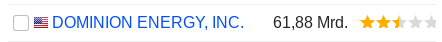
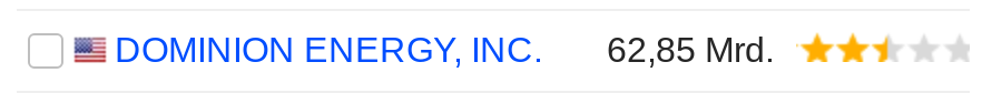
[52,14,348,31] DOMINION ENERGY, INC. 61,88 Mrd. -> [115,31,774,69] DOMINION ENERGY, INC. 62,85 Mrd.

